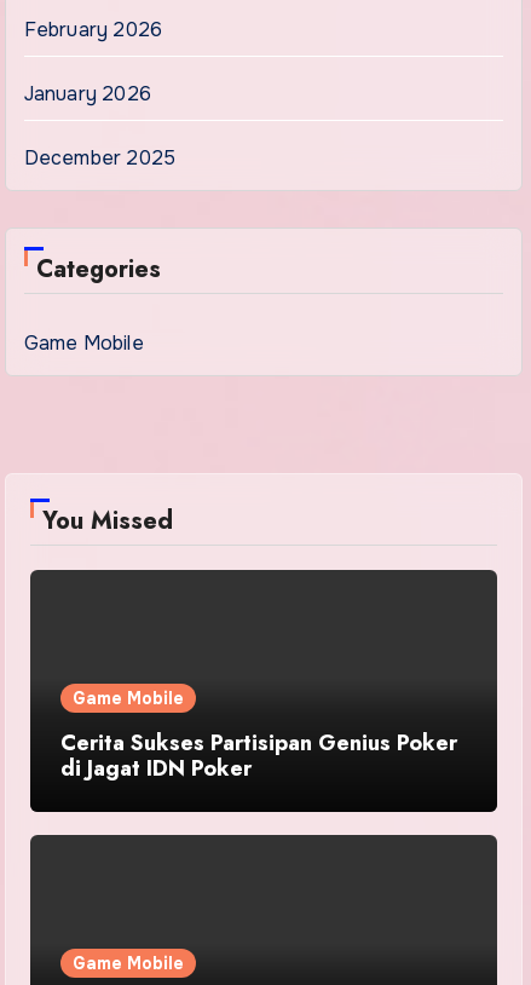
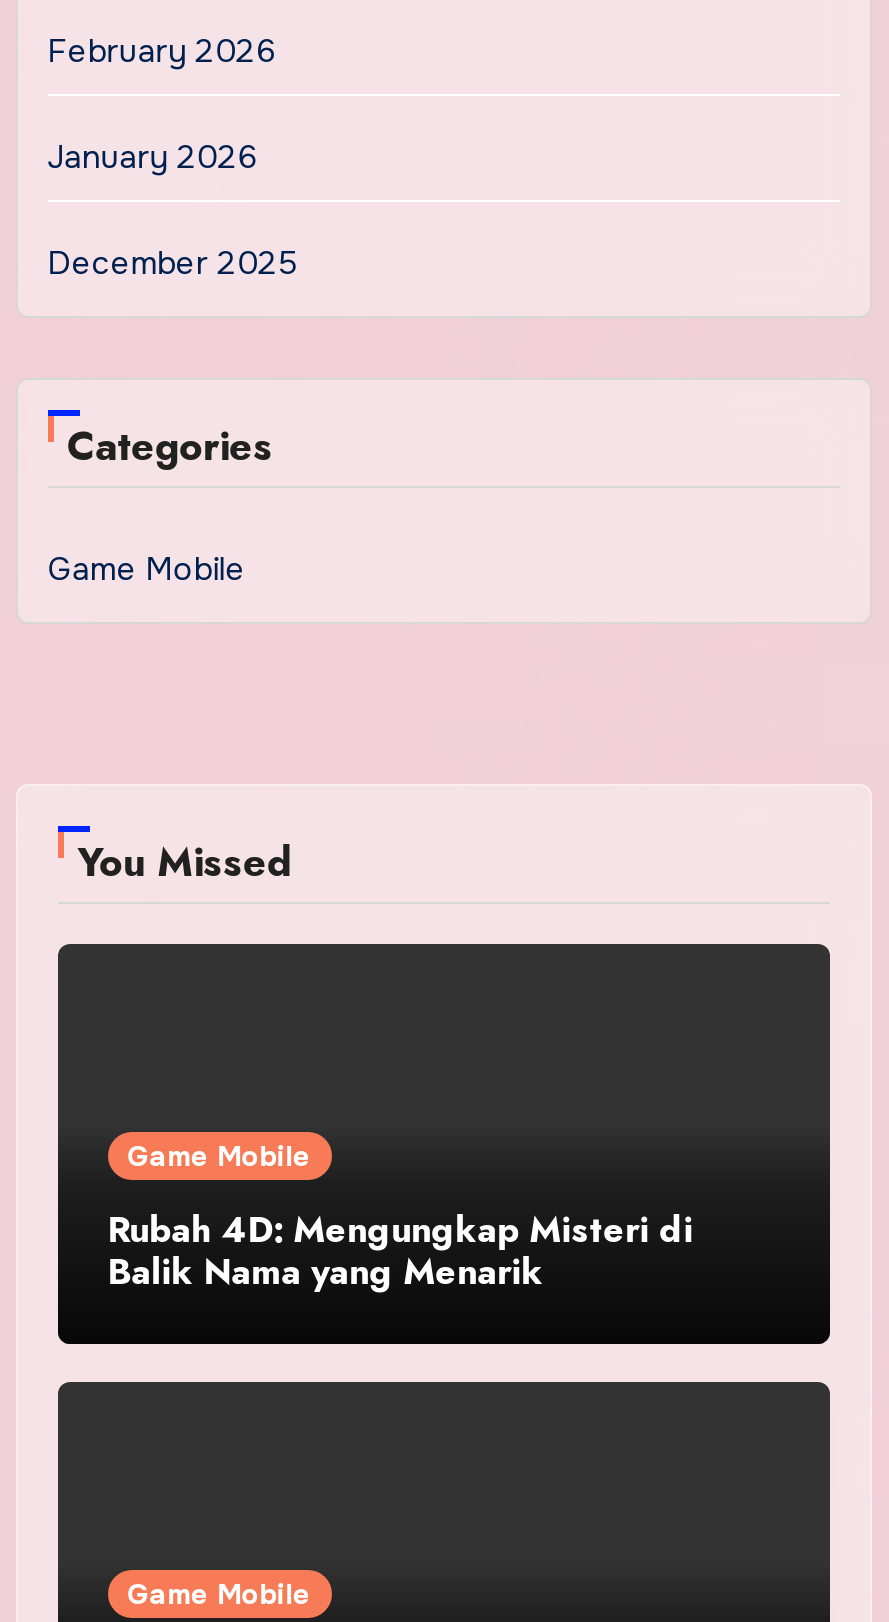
[60,727,457,784] Cerita Sukses Partisipan Genius Poker | di Jagat IDN Poker -> [107,1204,693,1298] Rubah 4D: Mengungkap Misteri di | Balik Nama yang Menarik

